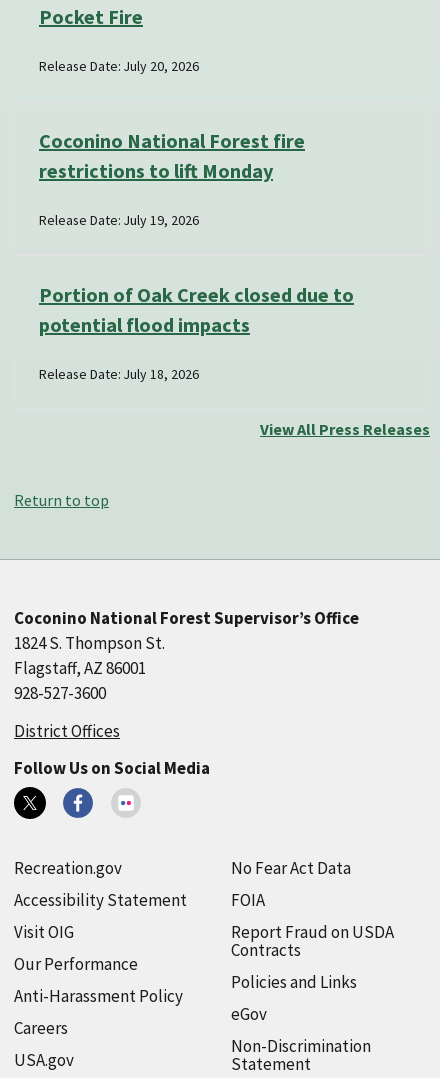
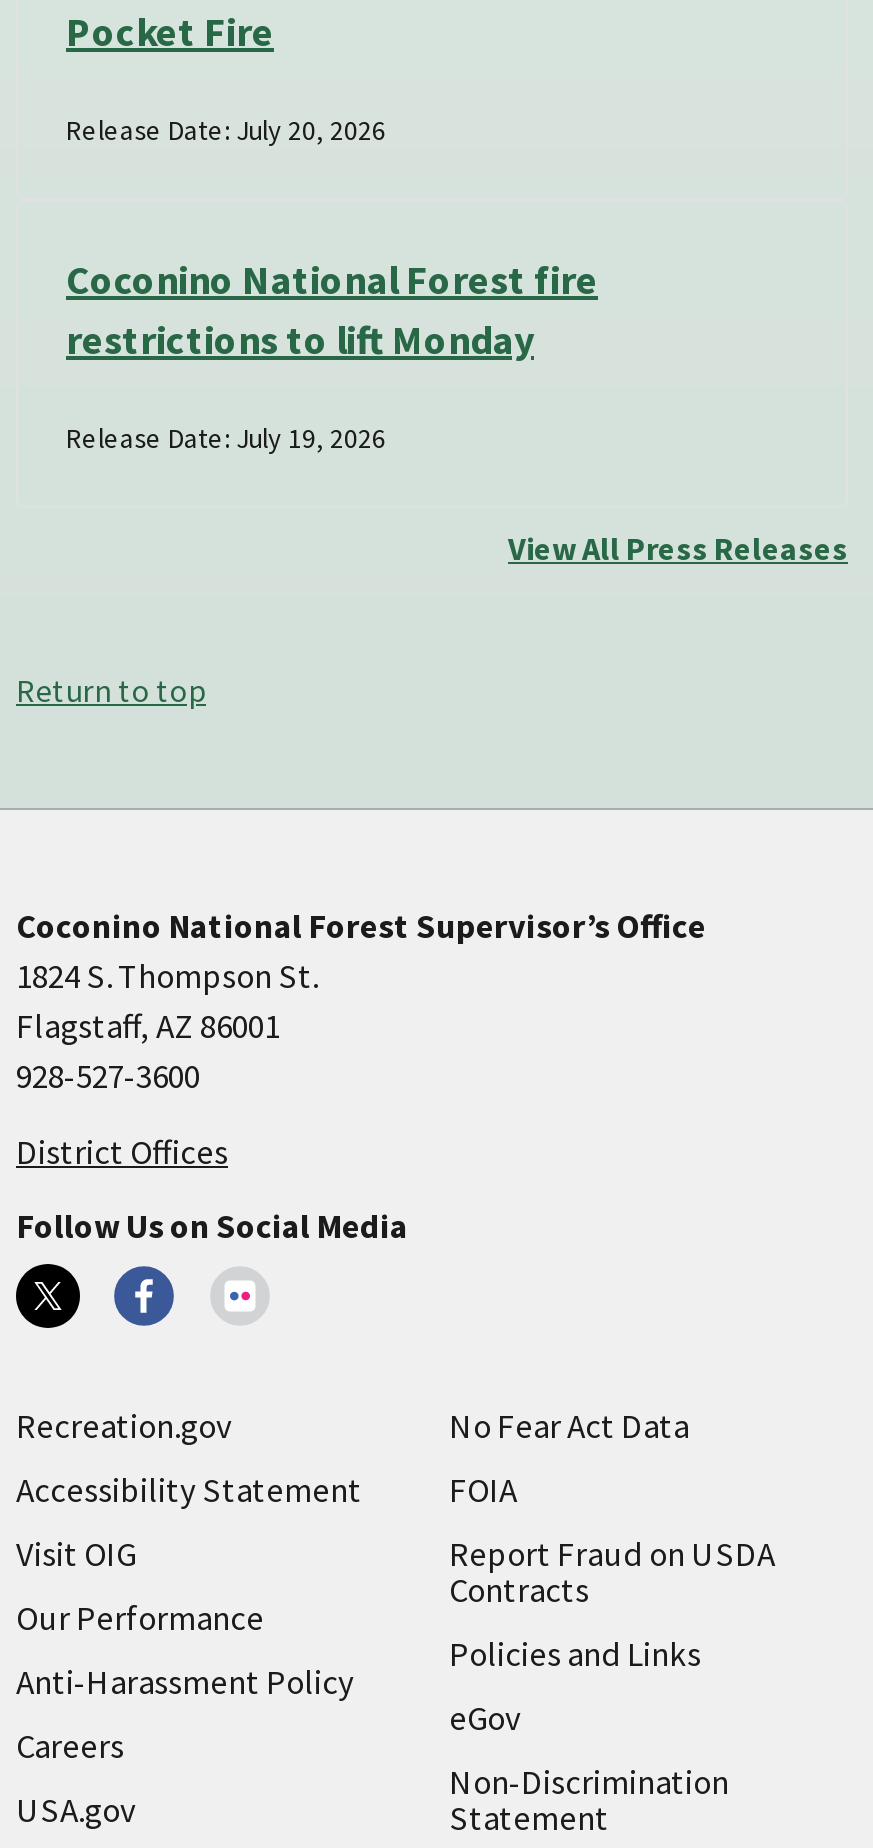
[39,281,354,382] Portion of Oak Creek closed due to | potential flood impacts | Release Date: July 18, 2026 -> none

